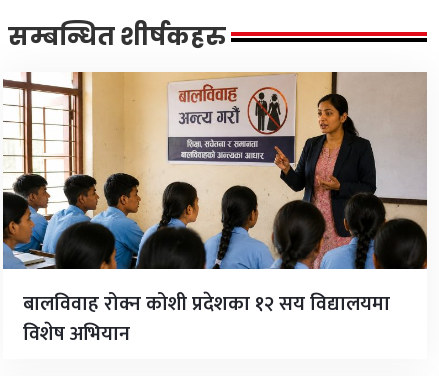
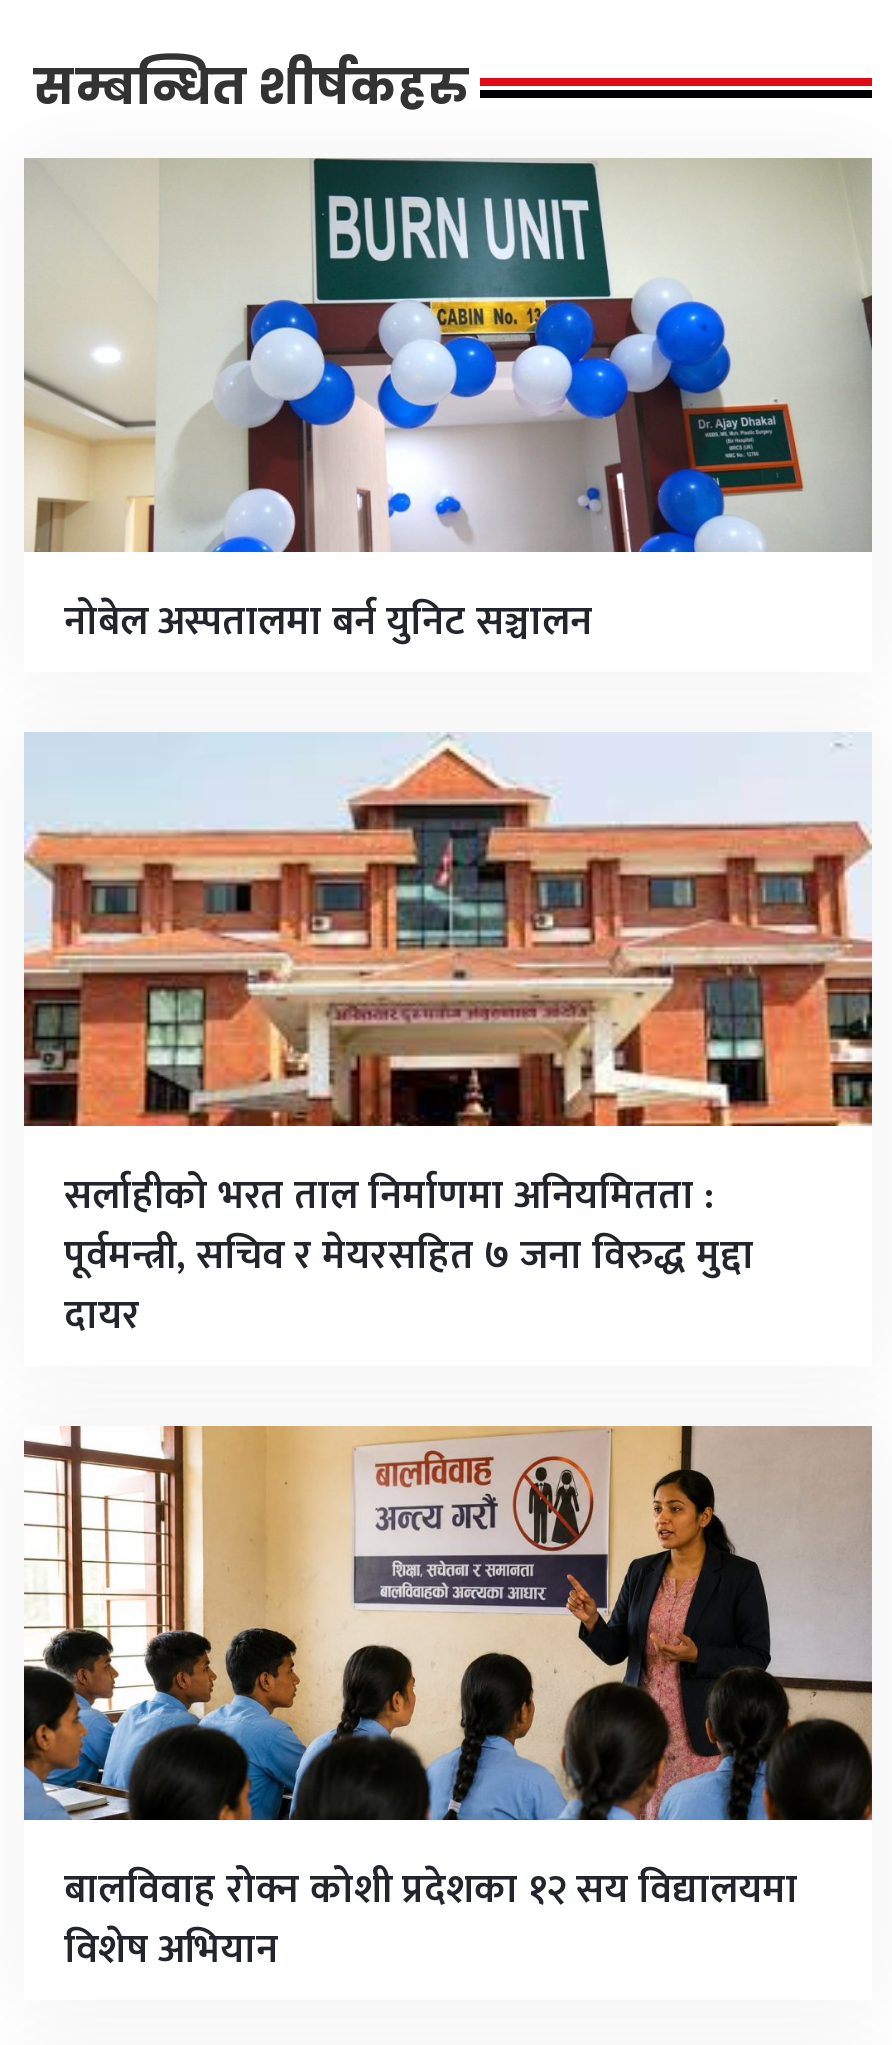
none -> [22,156,872,656] [image] | नोबेल अस्पतालमा बर्न युनिट सञ्चालन
none -> [22,732,874,1350] [image] | सर्लाहीको भरत ताल निर्माणमा अनियमितता : | पूर्वमन्त्री, सचिव र मेयरसहित ७ जना विरुद्ध मुद्दा | दायर

